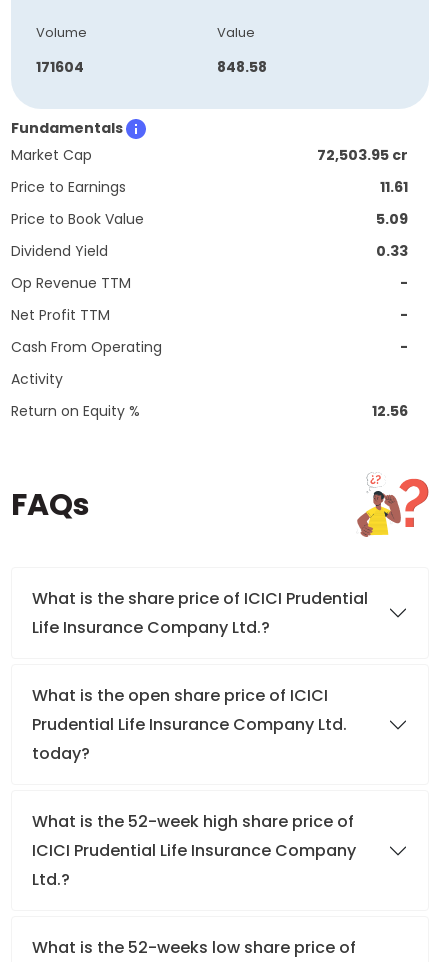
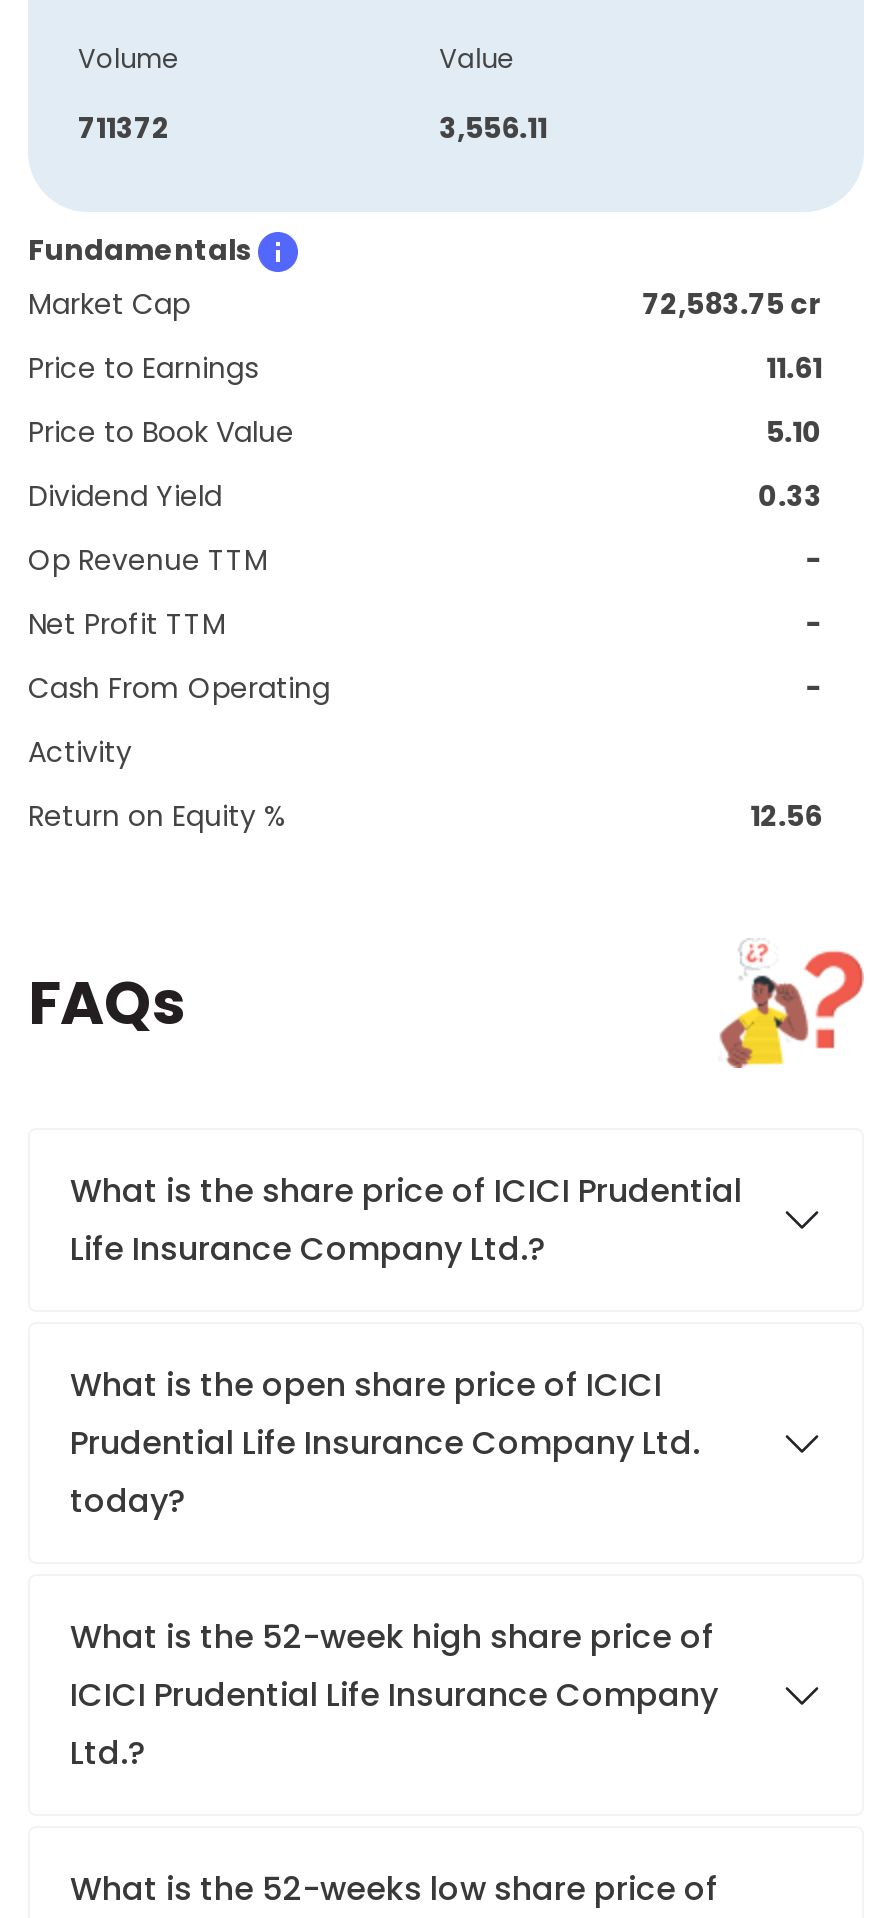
[36,57,84,77] 171604 -> [78,108,170,148] 711372
[217,57,267,77] 848.58 -> [439,108,547,148] 3,556.11
[317,145,408,165] 72,503.95 cr -> [642,284,822,324] 72,583.75 cr
[376,209,408,229] 5.09 -> [766,412,822,452] 5.10

